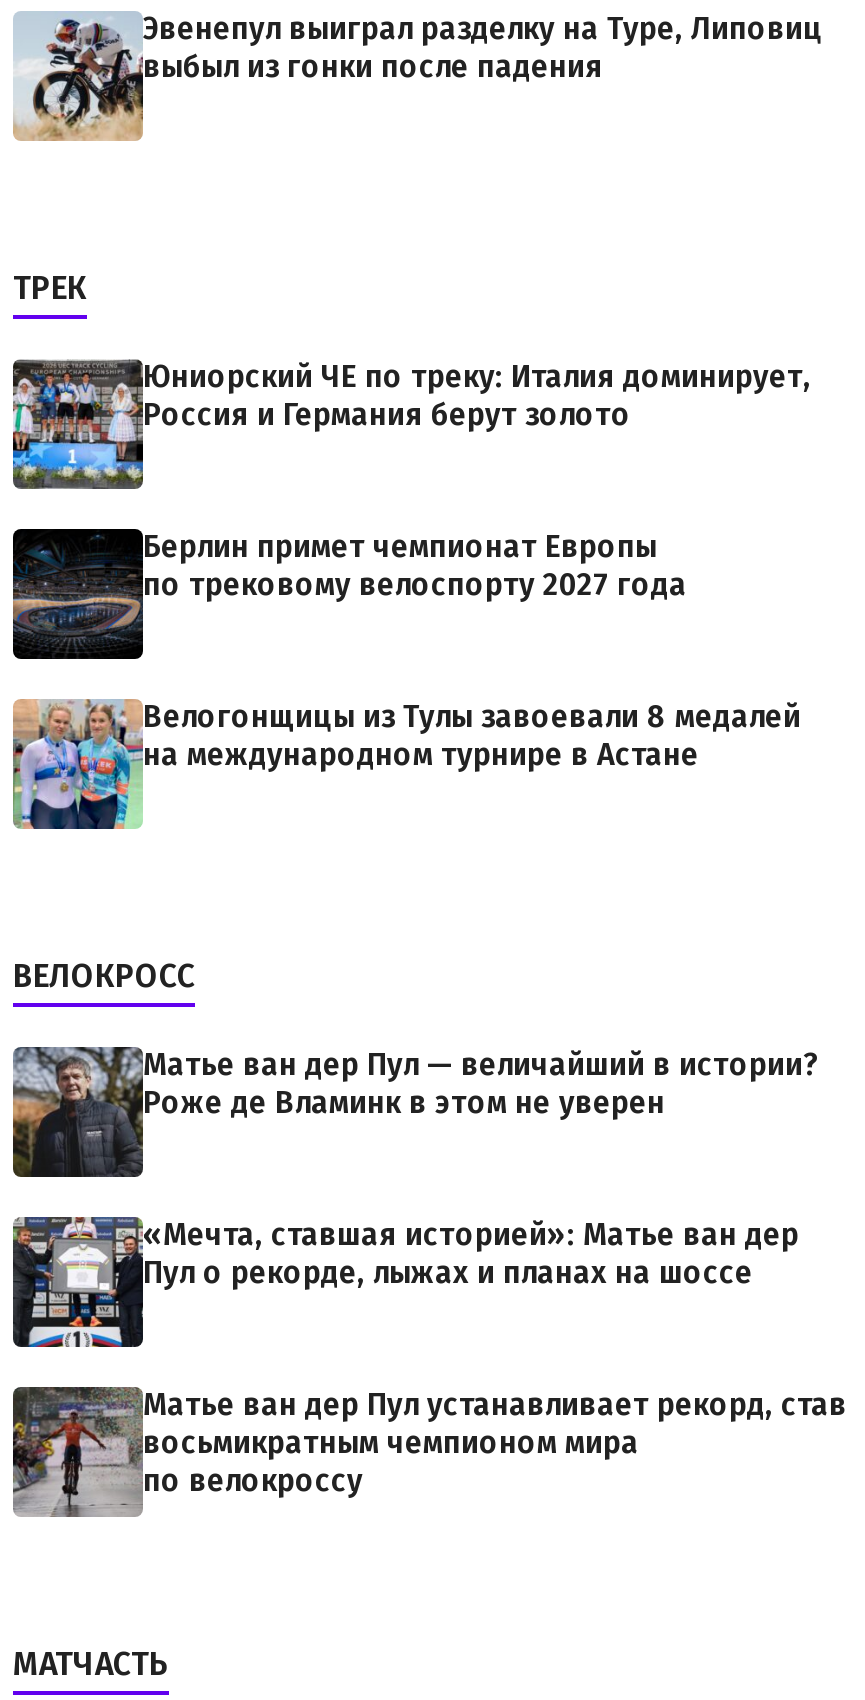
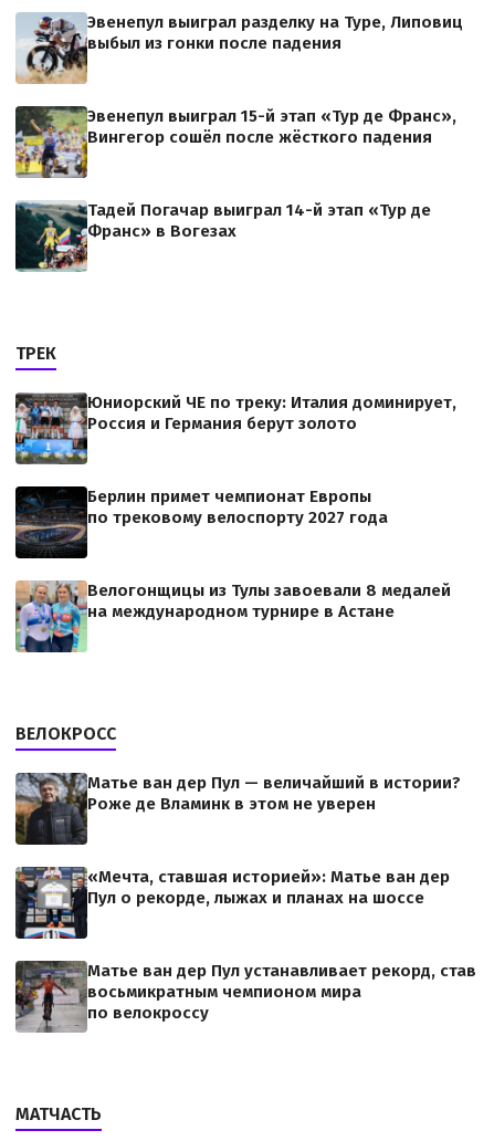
none -> [14,105,456,179] [image] | Эвенепул выиграл 15-й этап «Тур де Франс», | Вингегор сошёл после жёсткого падения
none -> [14,200,431,272] [image] | Тадей Погачар выиграл 14-й этап «Тур де | Франс» в Вогезах

